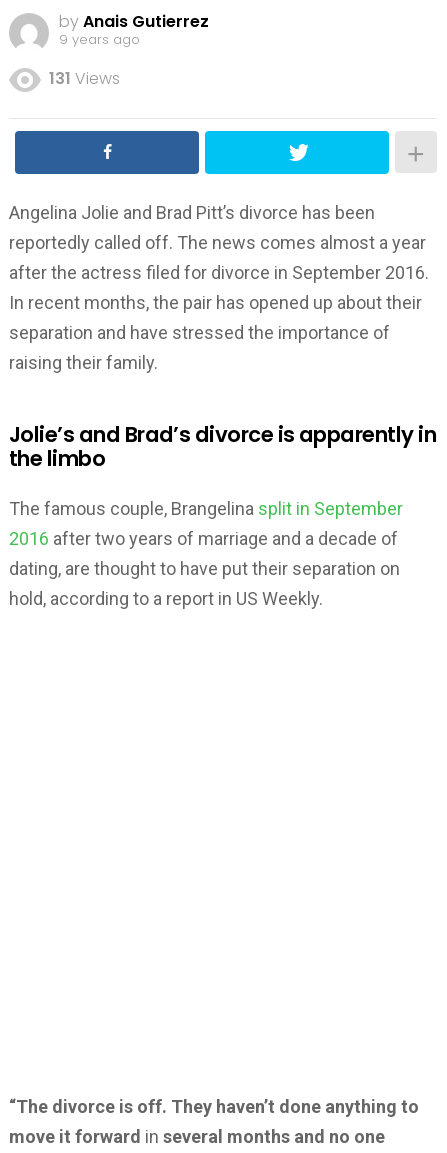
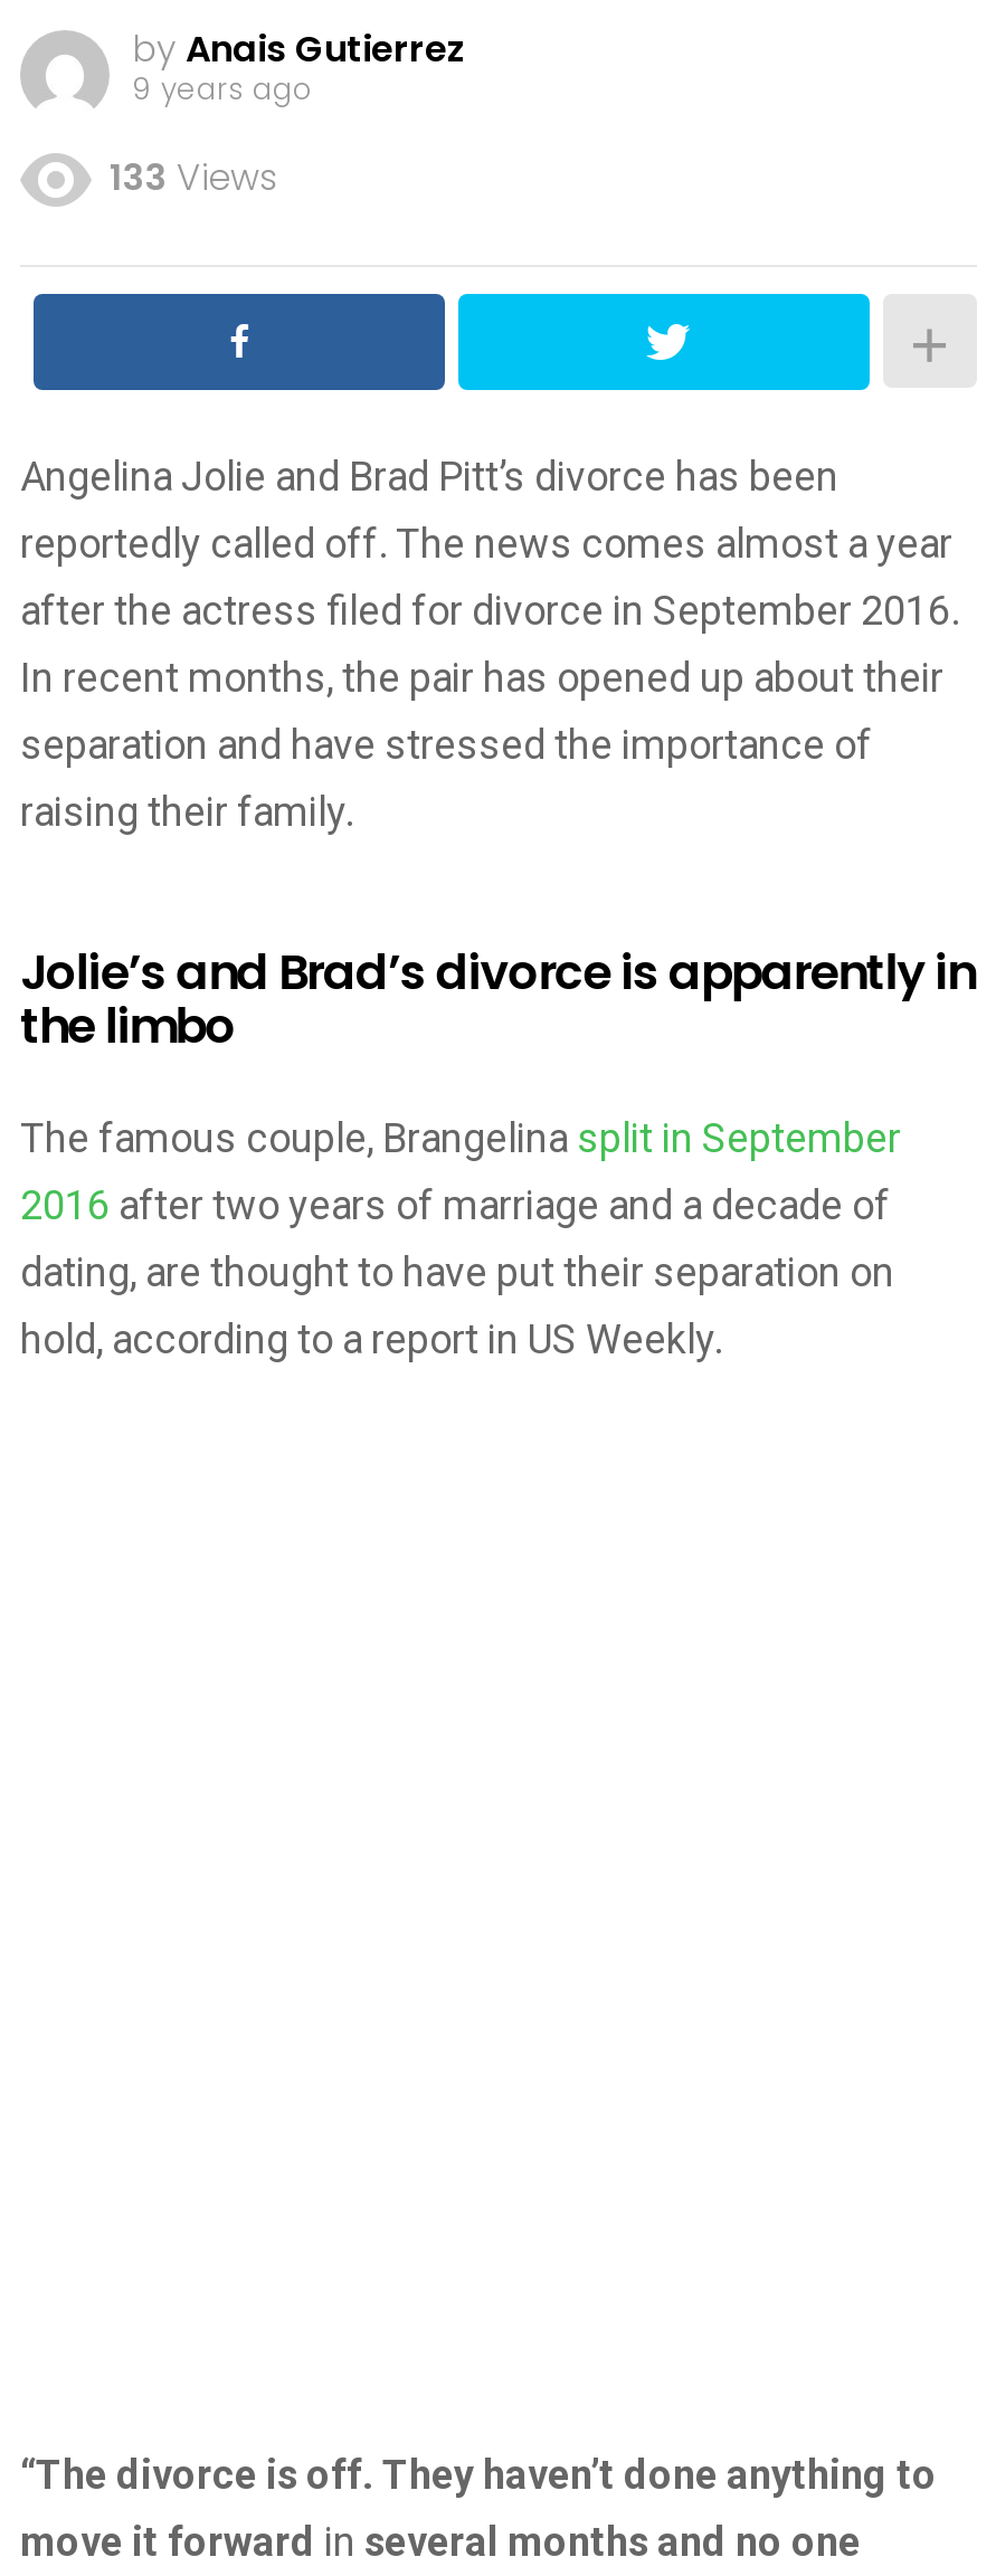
[49,67,120,90] 131 Views -> [110,152,277,203] 133 Views

